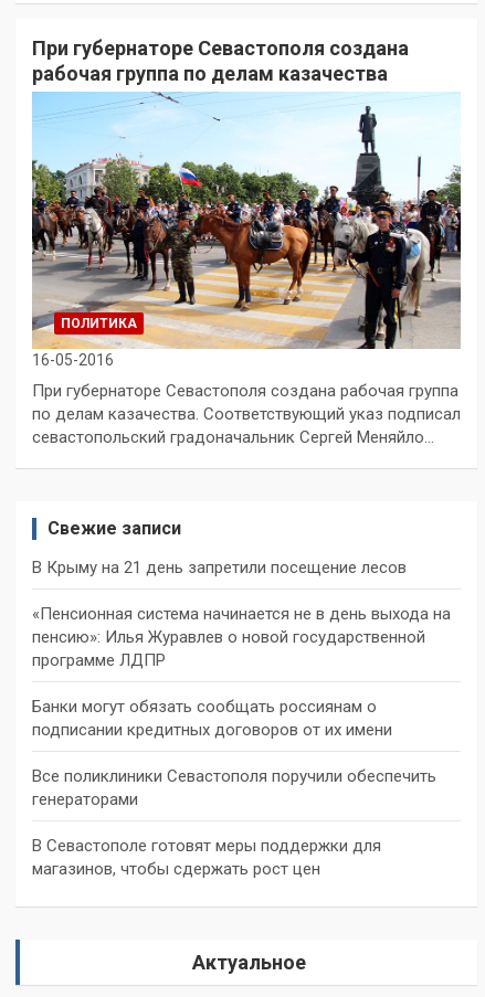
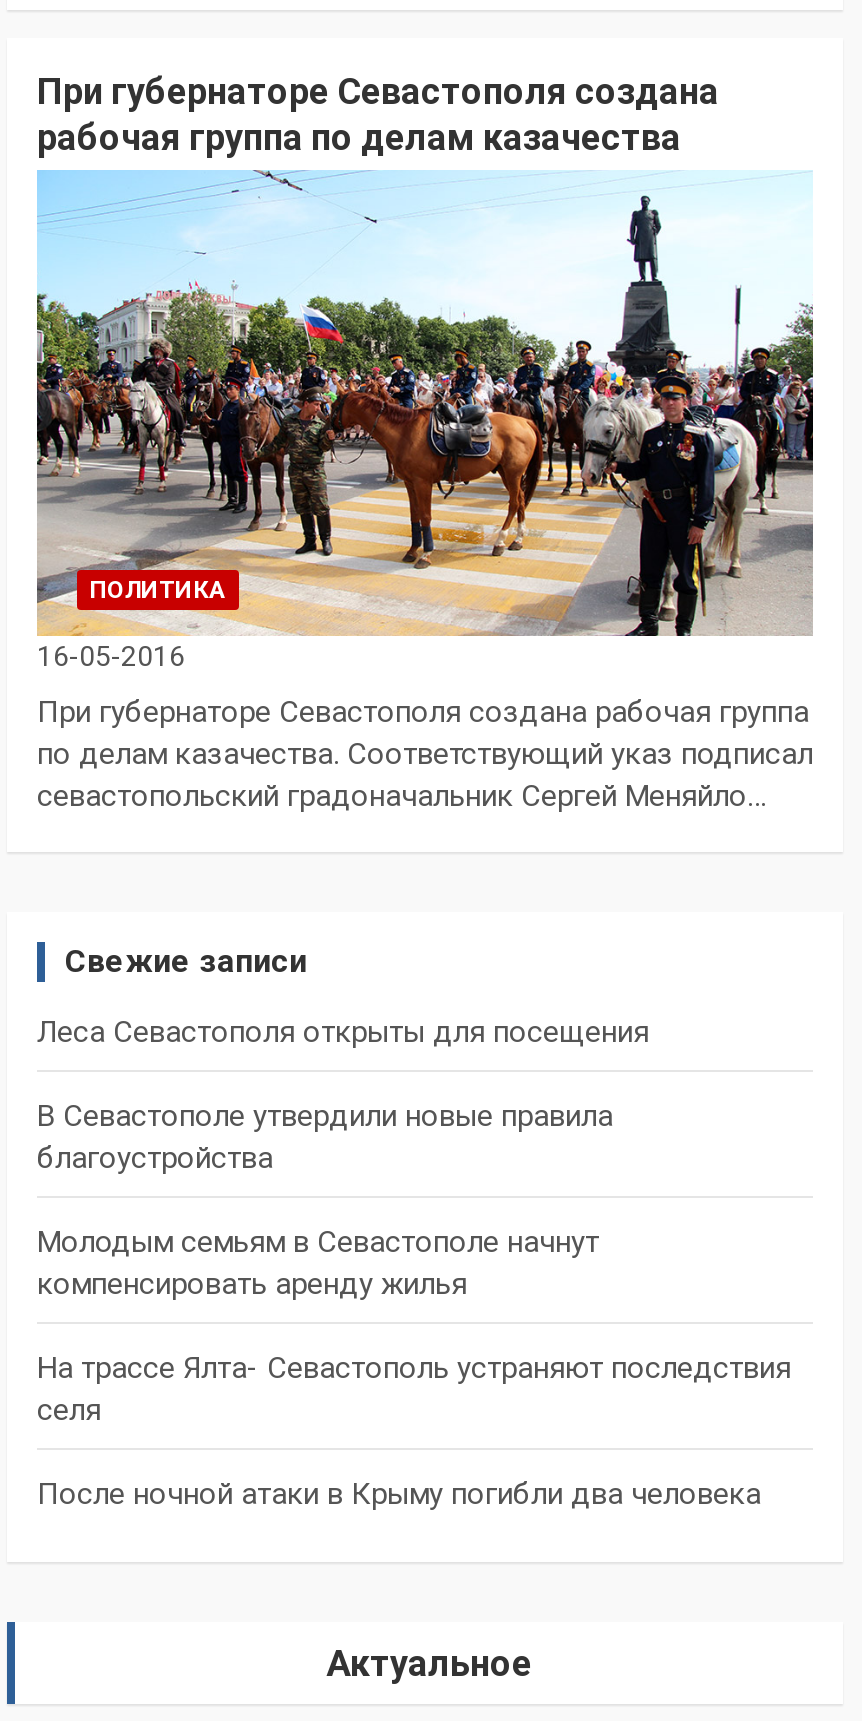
[32,557,407,577] В Крыму на 21 день запретили посещение лесов -> [37,1013,649,1049] Леса Севастополя открыты для посещения
[32,603,451,670] «Пенсионная система начинается не в день выхода на | пенсию»: Илья Журавлев о новой государственной | программе ЛДПР -> [37,1097,613,1175] В Севастополе утвердили новые правила | благоустройства
[32,696,392,739] Банки могут обязать сообщать россиянам о | подписании кредитных договоров от их имени -> [37,1223,599,1301] Молодым семьям в Севастополе начнут | компенсировать аренду жилья
[32,766,436,809] Все поликлиники Севастополя поручили обеспечить | генераторами -> [37,1349,791,1427] На трассе Ялта- Севастополь устраняют последствия | селя
[32,835,381,878] В Севастополе готовят меры поддержки для | магазинов, чтобы сдержать рост цен -> [37,1475,761,1511] После ночной атаки в Крыму погибли два человека

